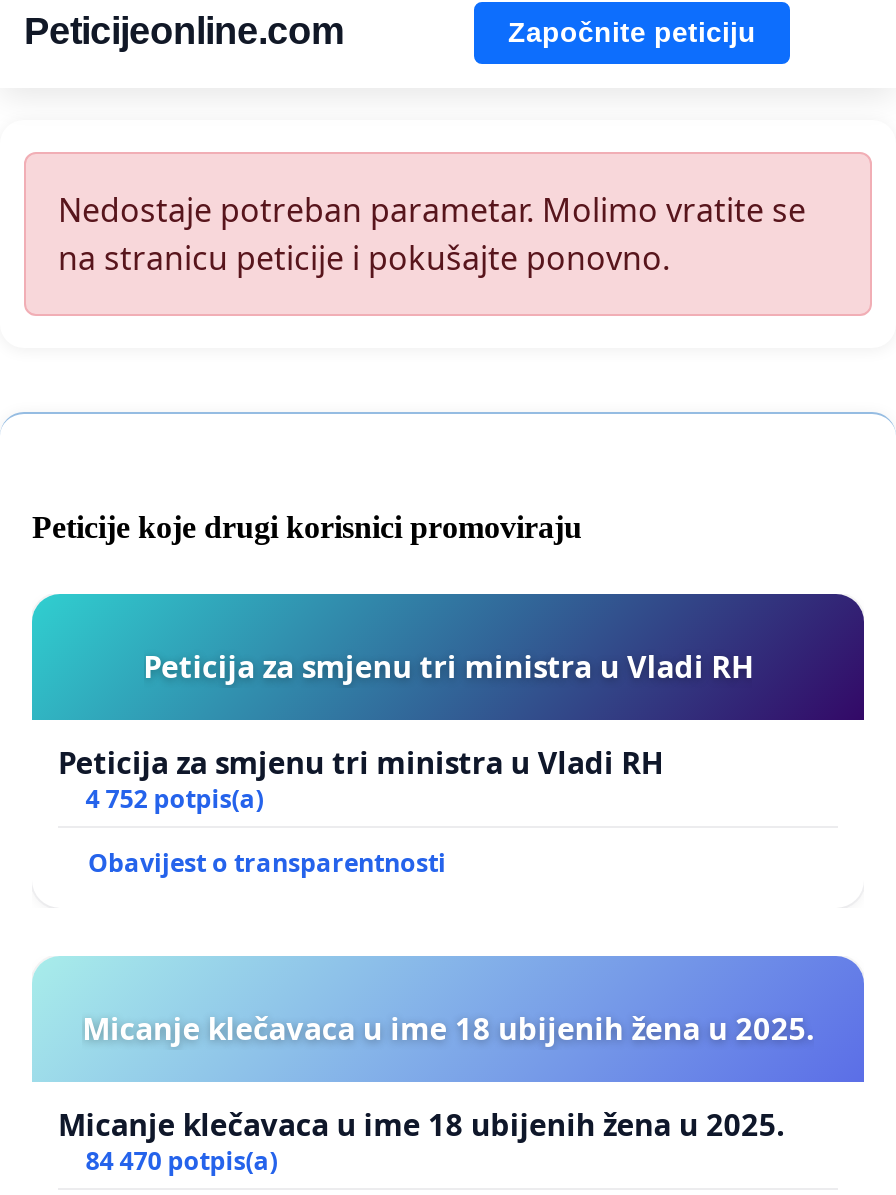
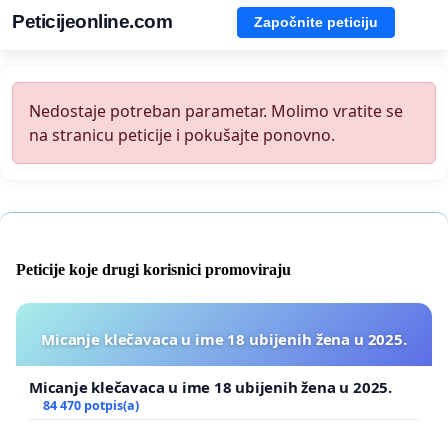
[58,647,753,881] Peticija za smjenu tri ministra u Vladi RH | Peticija za smjenu tri ministra u Vladi RH | 4 752 potpis(a) | Obavijest o transparentnosti -> none

